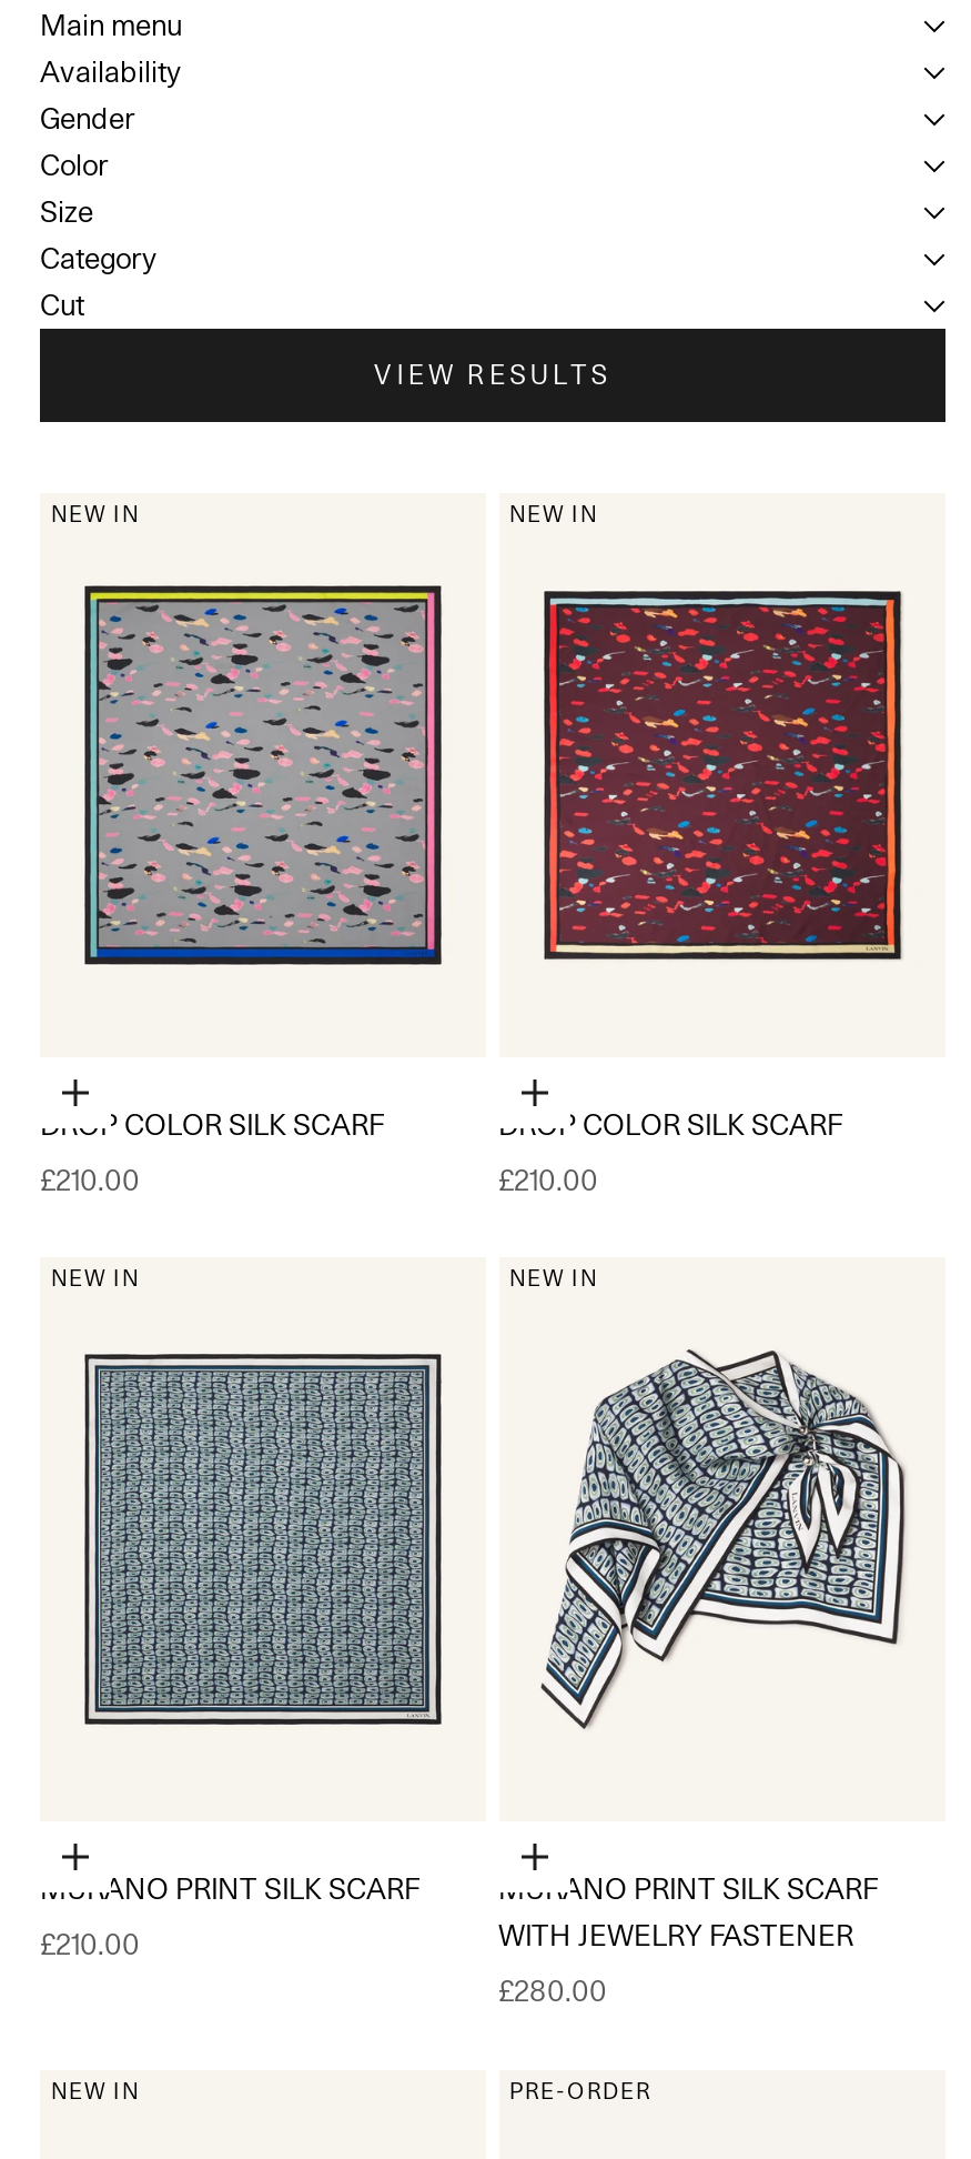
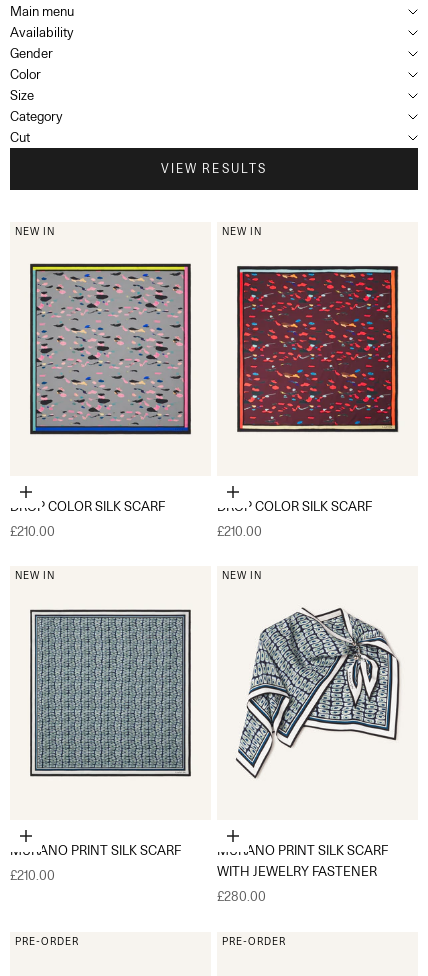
[51,2076,140,2103] NEW IN -> [15,934,79,946] PRE-ORDER

